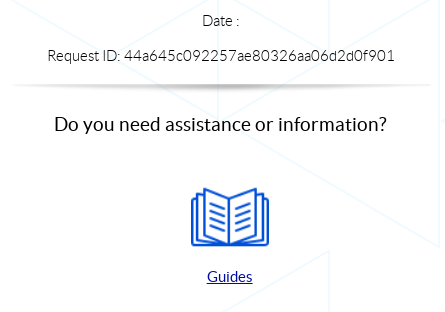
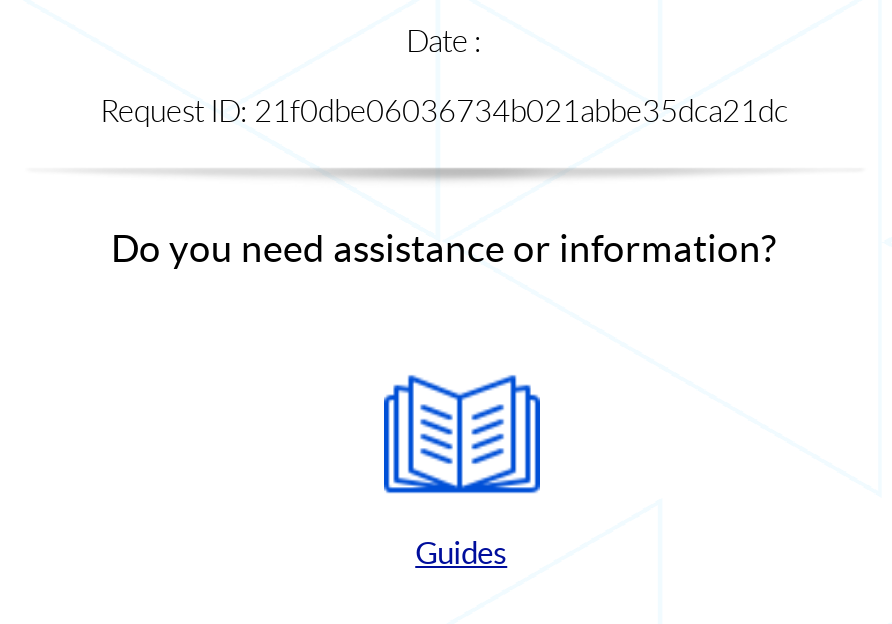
[47,47,395,64] Request ID: 44a645c092257ae80326aa06d2d0f901 -> [100,94,788,128] Request ID: 21f0dbe06036734b021abbe35dca21dc

